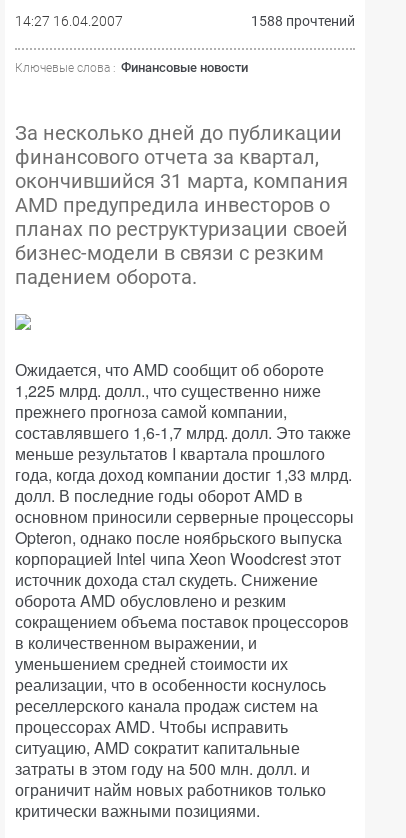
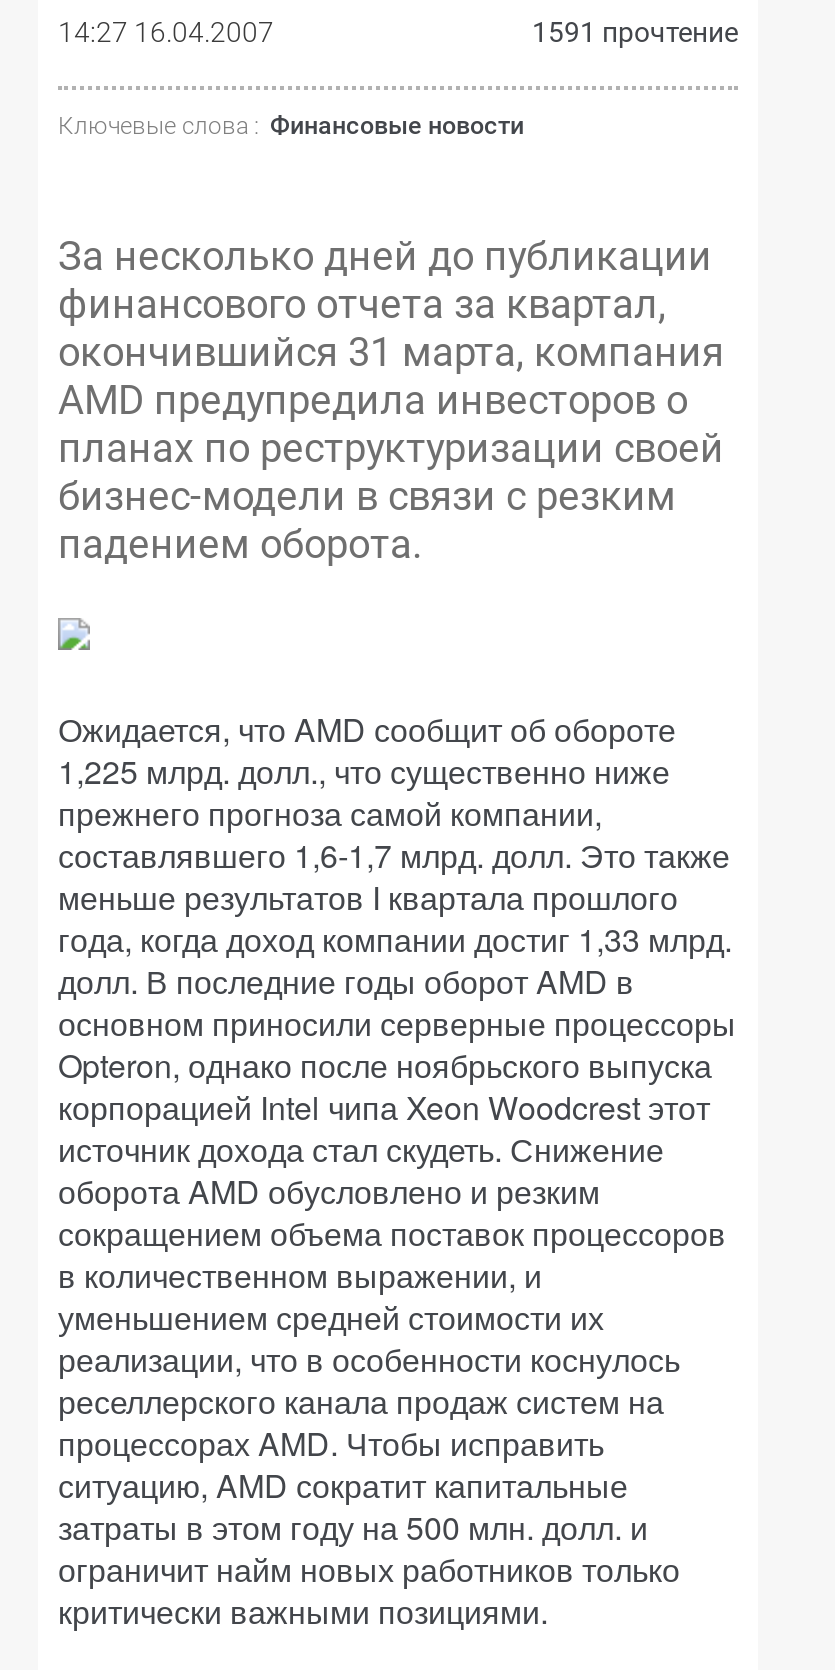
[251,13,355,29] 1588 прочтений -> [532,16,738,48] 1591 прочтение

